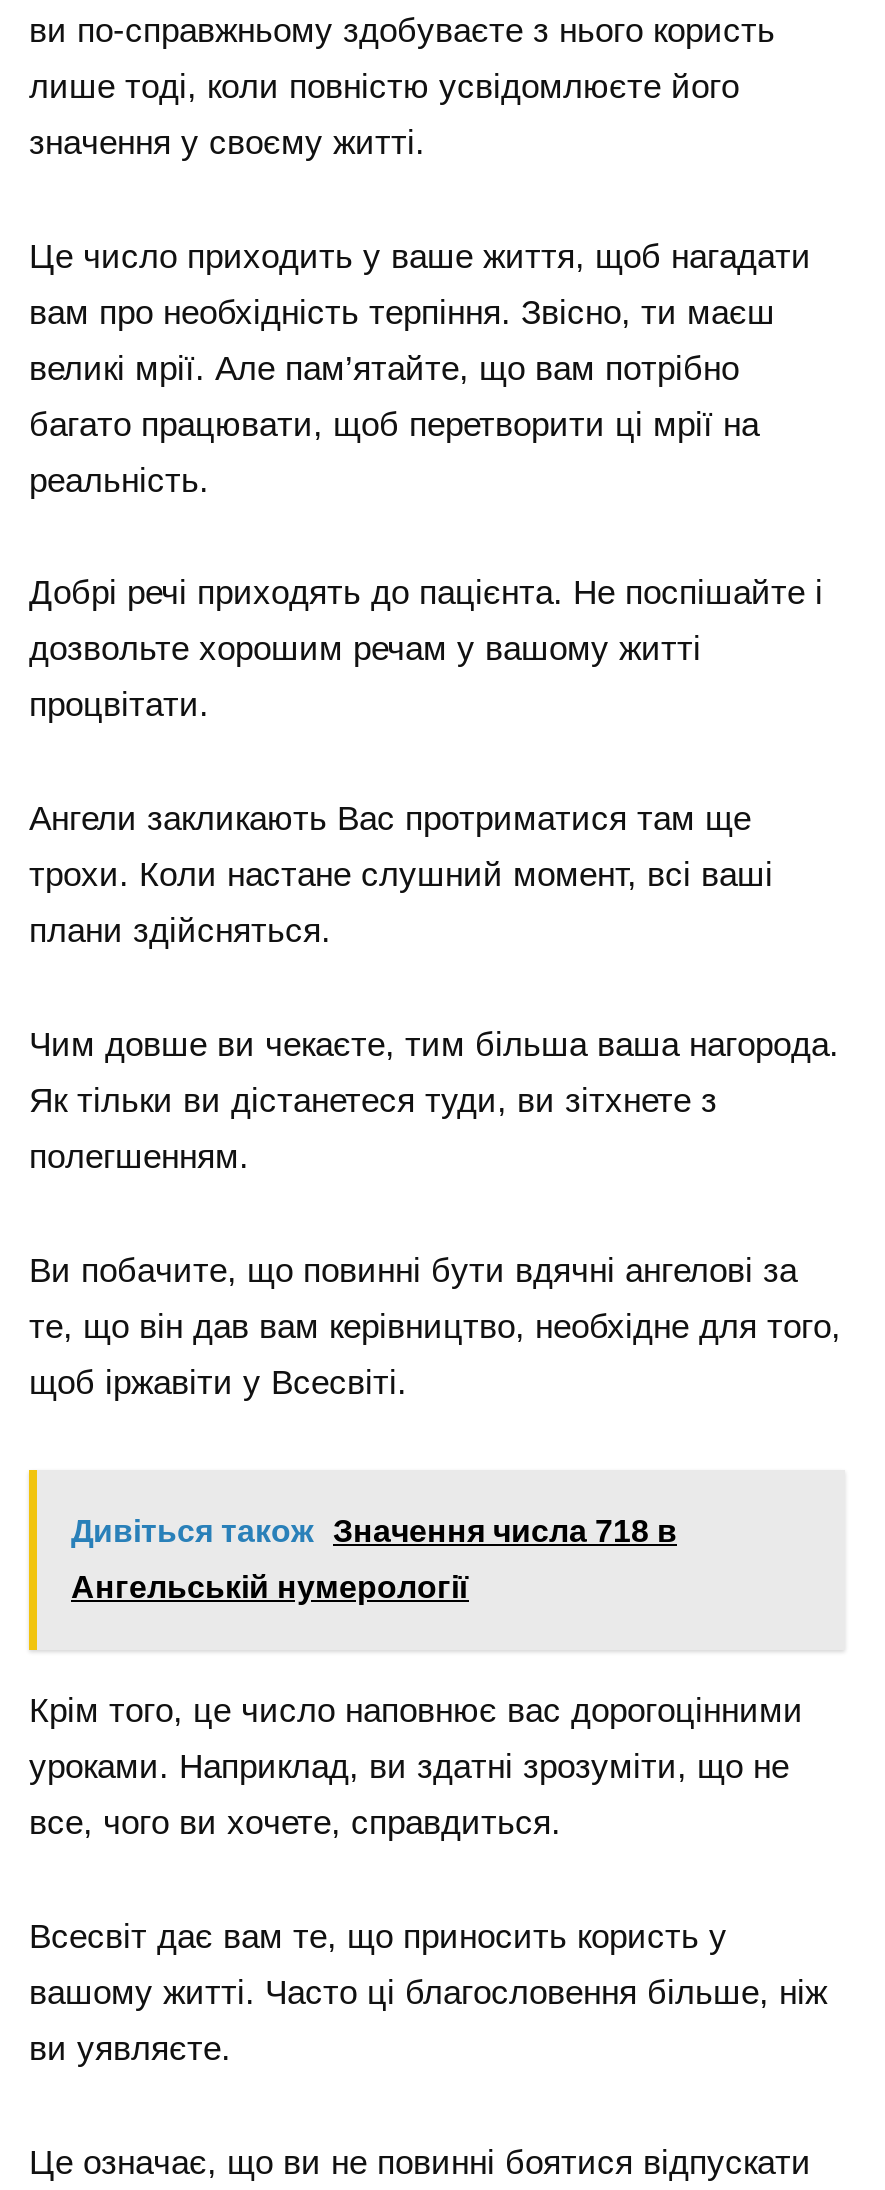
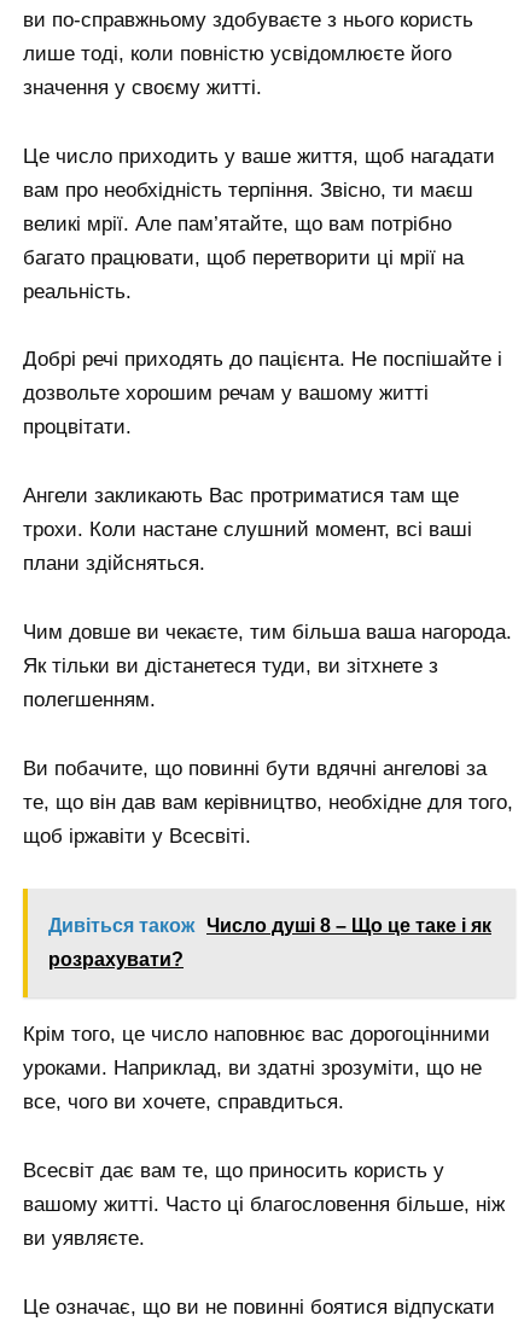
[71,1514,677,1548] Дивіться також Значення числа 718 в -> [48,915,491,936] Дивіться також Число душі 8 – Що це таке і як
[71,1570,469,1604] Ангельській нумерології -> [48,949,184,970] розрахувати?

